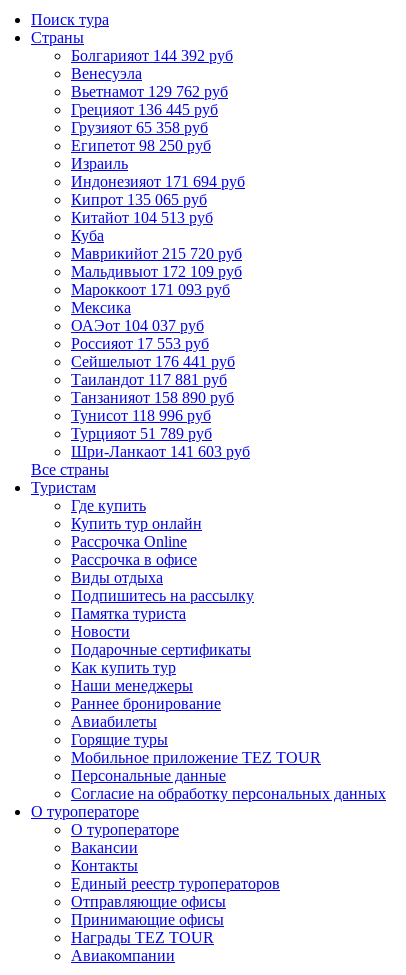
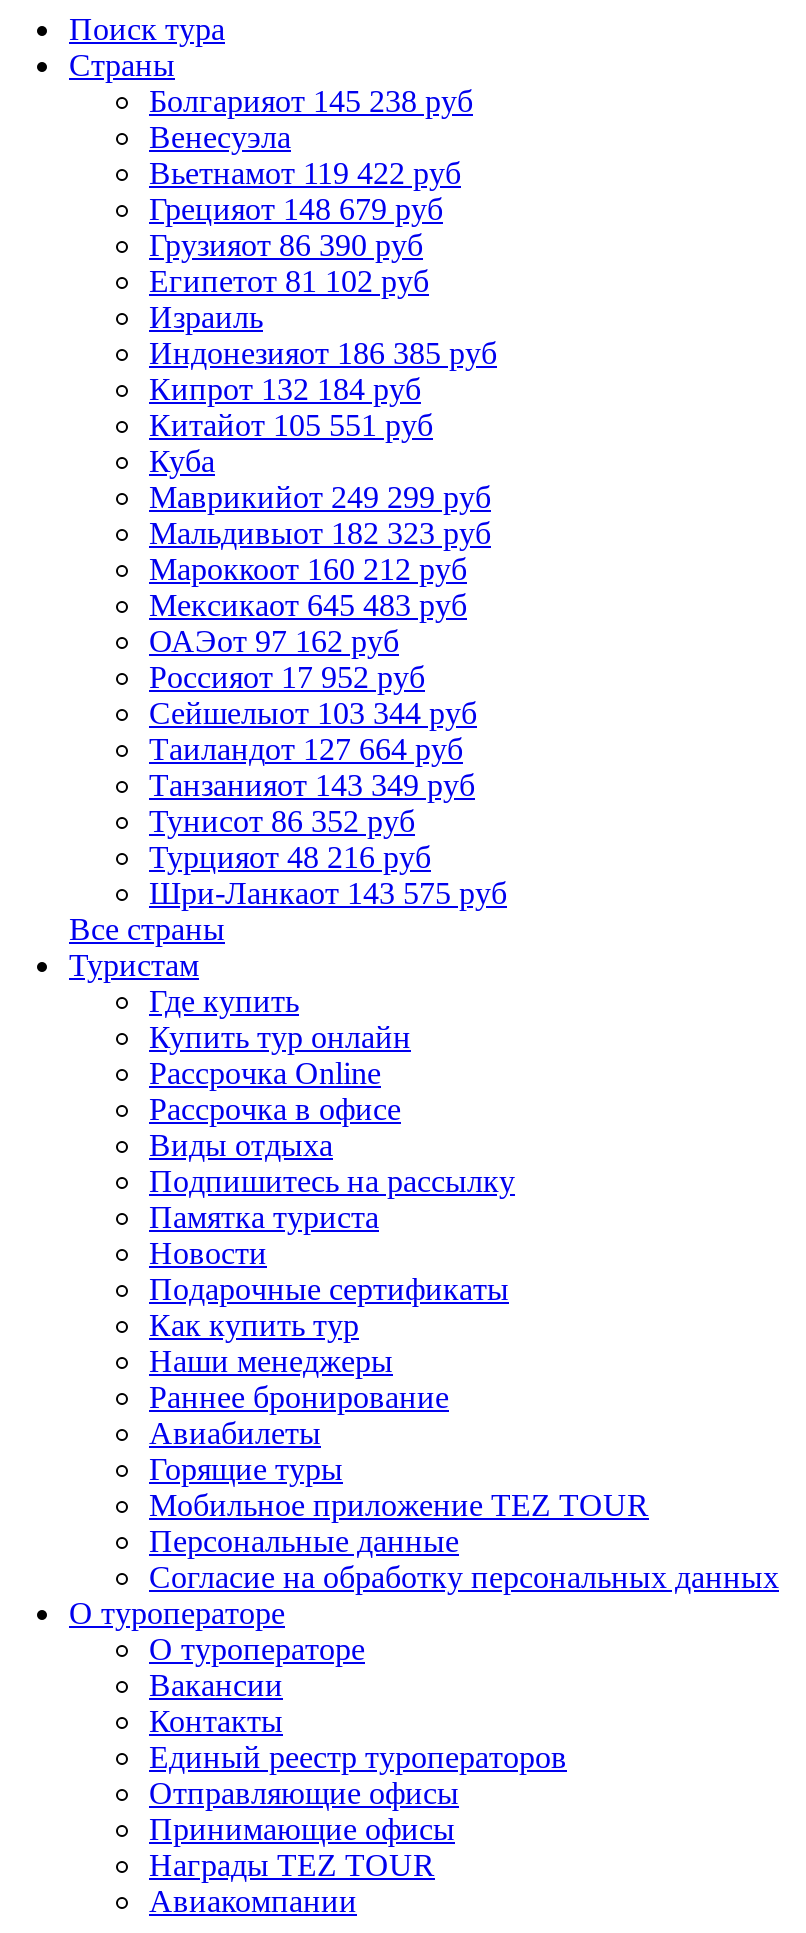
[71,47,233,64] Болгарияот 144 392 руб -> [149,84,473,118] Болгарияот 145 238 руб
[71,83,228,100] Вьетнамот 129 762 руб -> [149,156,461,190] Вьетнамот 119 422 руб
[71,101,218,118] Грецияот 136 445 руб -> [149,192,443,226] Грецияот 148 679 руб
[71,119,208,136] Грузияот 65 358 руб -> [149,228,423,262] Грузияот 86 390 руб
[71,137,211,154] Египетот 98 250 руб -> [149,264,429,298] Египетот 81 102 руб
[71,173,245,190] Индонезияот 171 694 руб -> [149,336,497,370] Индонезияот 186 385 руб
[71,191,207,208] Кипрот 135 065 руб -> [149,372,421,406] Кипрот 132 184 руб
[71,209,213,226] Китайот 104 513 руб -> [149,408,433,442] Китайот 105 551 руб
[71,245,250,460] Маврикийот 215 720 руб | Мальдивыот 172 109 руб | Мароккоот 171 093 руб | Мексика | ОАЭот 104 037 руб | Россияот 17 553 руб | Сейшелыот 176 441 руб | Таиландот 117 881 руб | Танзанияот 158 890 руб | Тунисот 118 996 руб | Турцияот 51 789 руб | Шри-Ланкаот 141 603 руб -> [149,480,507,910] Маврикийот 249 299 руб | Мальдивыот 182 323 руб | Мароккоот 160 212 руб | Мексикаот 645 483 руб | ОАЭот 97 162 руб | Россияот 17 952 руб | Сейшелыот 103 344 руб | Таиландот 127 664 руб | Танзанияот 143 349 руб | Тунисот 86 352 руб | Турцияот 48 216 руб | Шри-Ланкаот 143 575 руб

